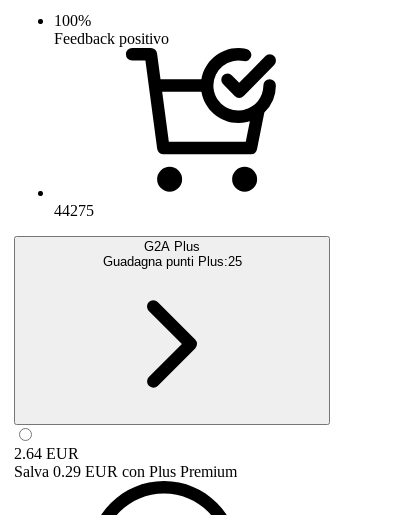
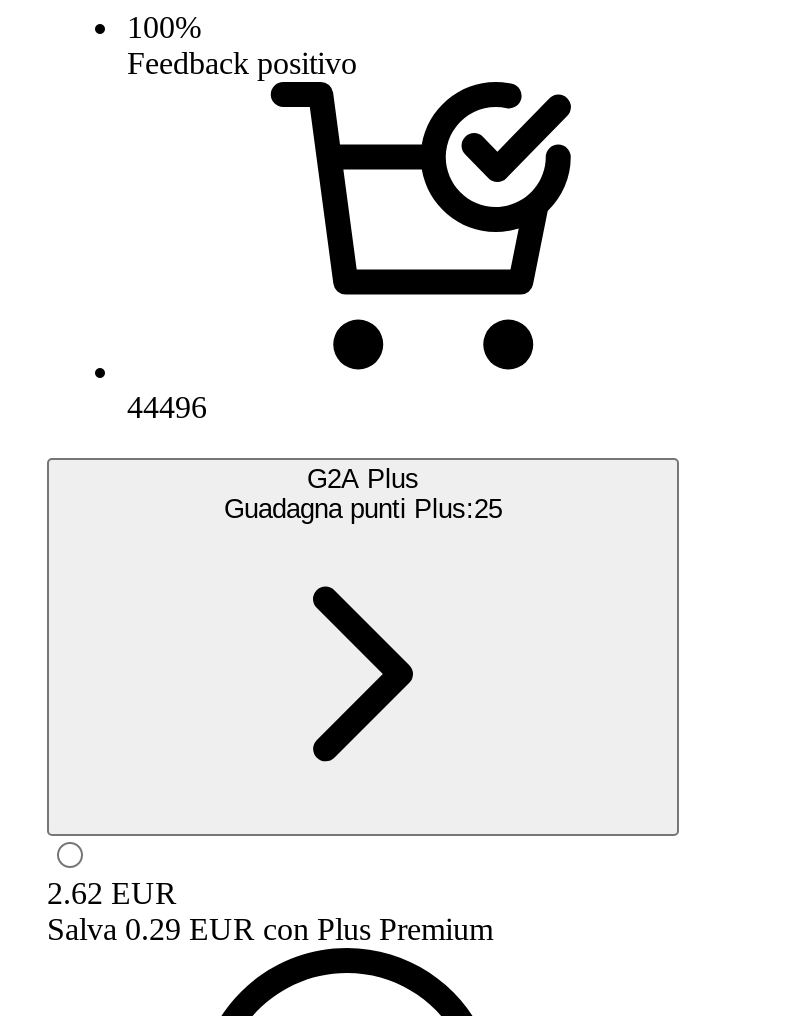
[54,202,94,219] 44275 -> [127,390,207,424] 44496
[14,445,79,462] 2.64 EUR -> [47,876,177,910] 2.62 EUR

